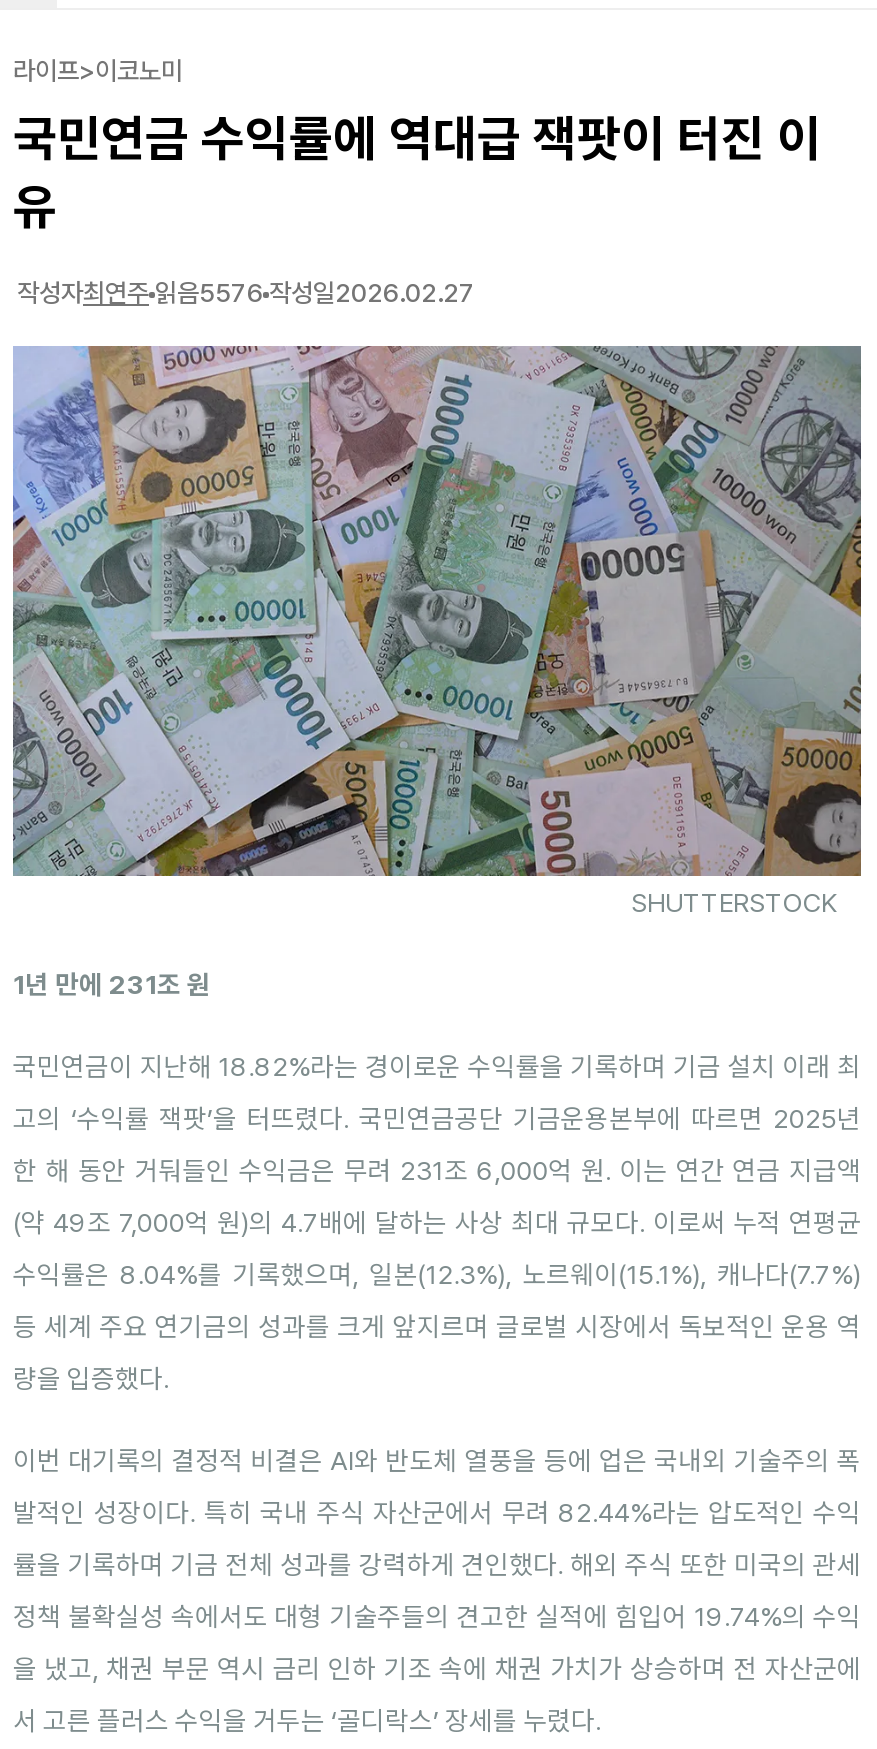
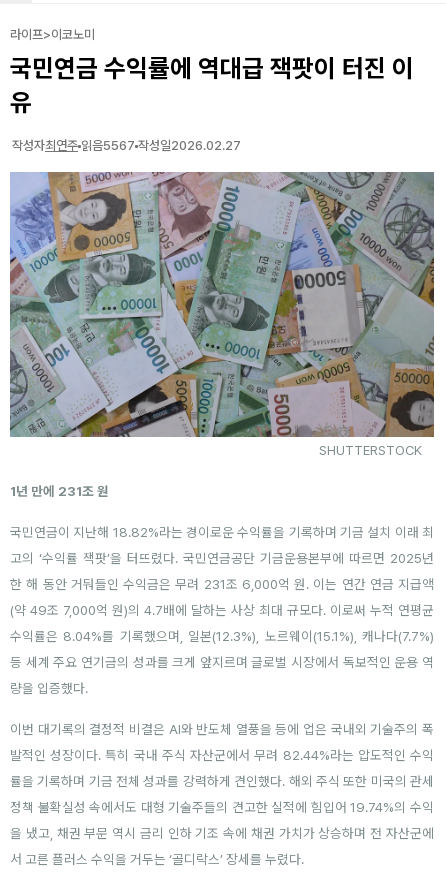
[17,278,475,308] 작성자최연주 읽음5576 작성일2026.02.27 -> [12,138,241,153] 작성자최연주 읽음5567 작성일2026.02.27

